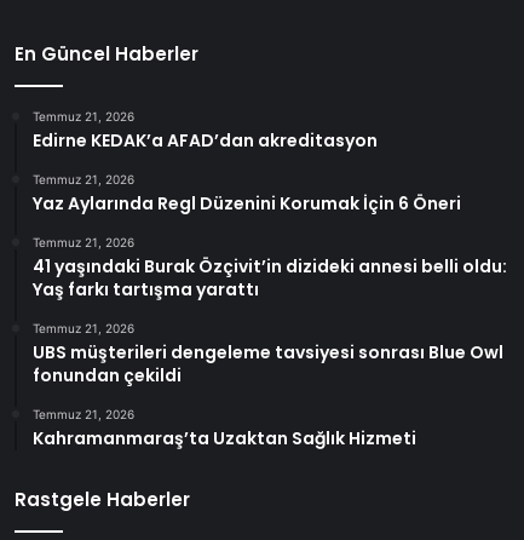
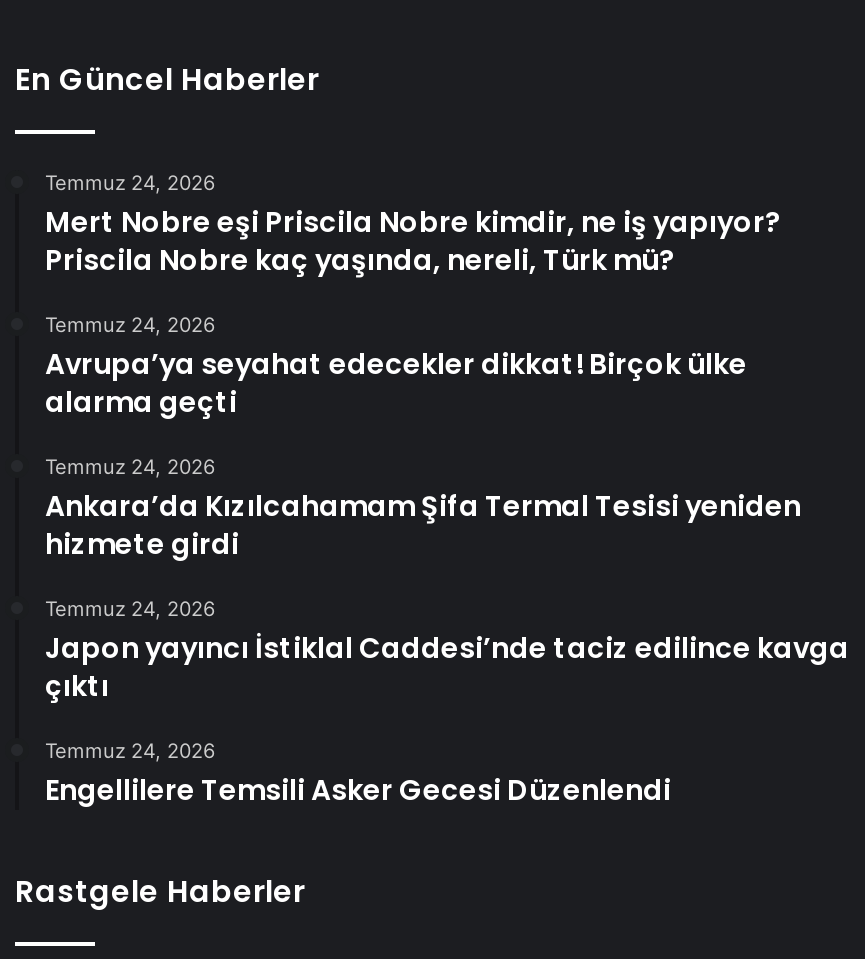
[33,109,378,153] Temmuz 21, 2026 | Edirne KEDAK’a AFAD’dan akreditasyon -> [45,171,781,281] Temmuz 24, 2026 | Mert Nobre eşi Priscila Nobre kimdir, ne iş yapıyor? | Priscila Nobre kaç yaşında, nereli, Türk mü?
[33,172,461,216] Temmuz 21, 2026 | Yaz Aylarında Regl Düzenini Korumak İçin 6 Öneri -> [45,313,747,423] Temmuz 24, 2026 | Avrupa’ya seyahat edecekler dikkat! Birçok ülke | alarma geçti
[33,235,507,302] Temmuz 21, 2026 | 41 yaşındaki Burak Özçivit’in dizideki annesi belli oldu: | Yaş farkı tartışma yarattı -> [45,455,801,565] Temmuz 24, 2026 | Ankara’da Kızılcahamam Şifa Termal Tesisi yeniden | hizmete girdi
[33,321,503,388] Temmuz 21, 2026 | UBS müşterileri dengeleme tavsiyesi sonrası Blue Owl | fonundan çekildi -> [45,597,849,707] Temmuz 24, 2026 | Japon yayıncı İstiklal Caddesi’nde taciz edilince kavga | çıktı
[33,407,416,451] Temmuz 21, 2026 | Kahramanmaraş’ta Uzaktan Sağlık Hizmeti -> [45,739,671,811] Temmuz 24, 2026 | Engellilere Temsili Asker Gecesi Düzenlendi

